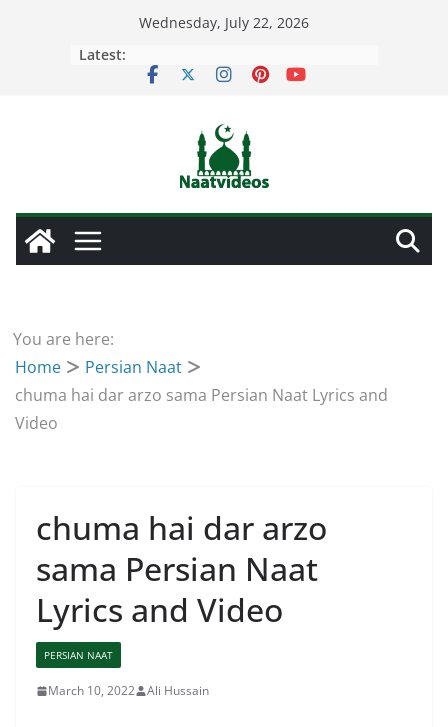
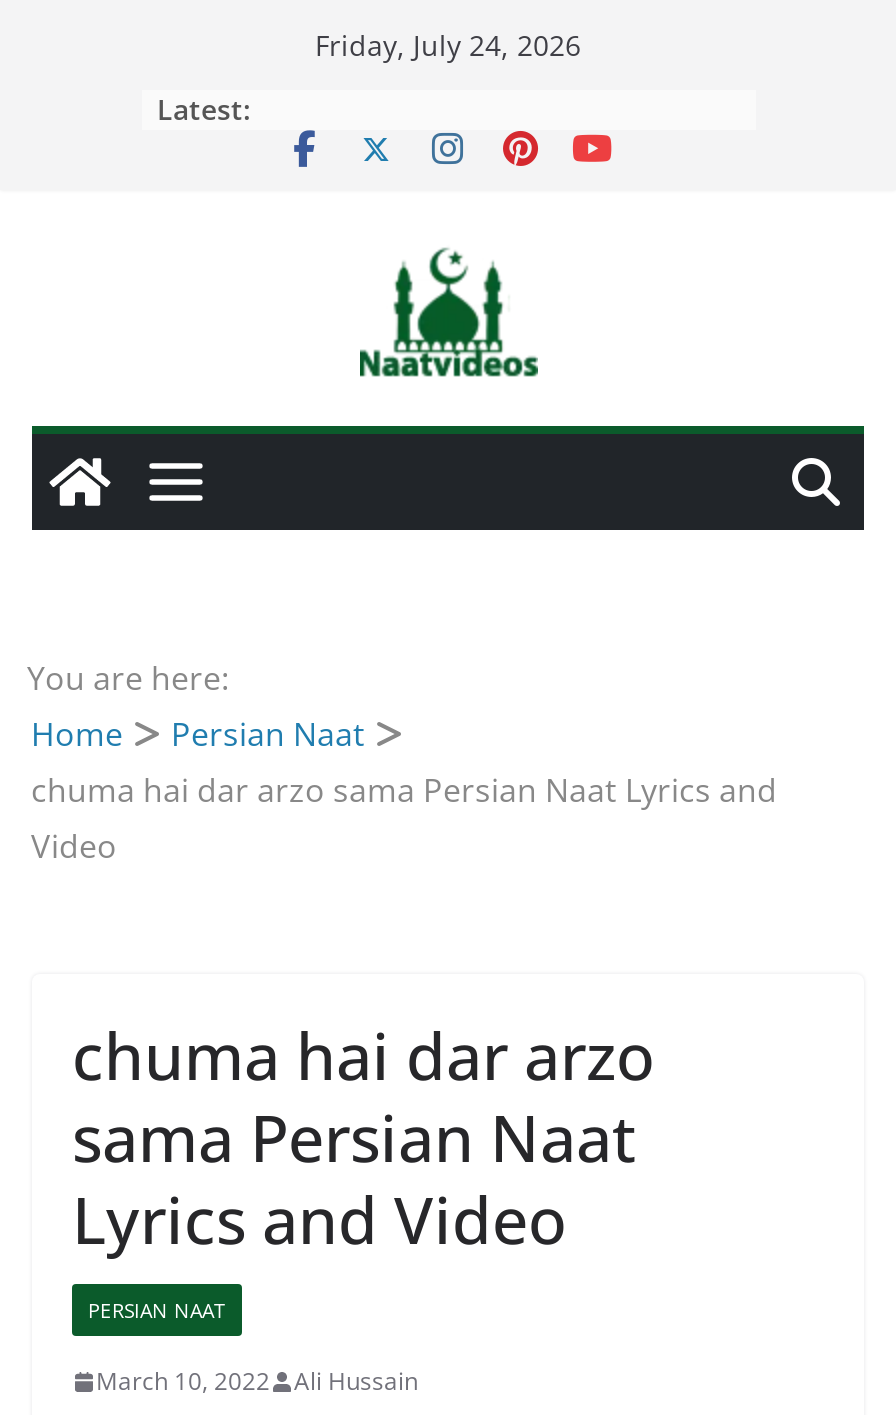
[139,13,309,32] Wednesday, July 22, 2026 -> [315,26,581,64] Friday, July 24, 2026

